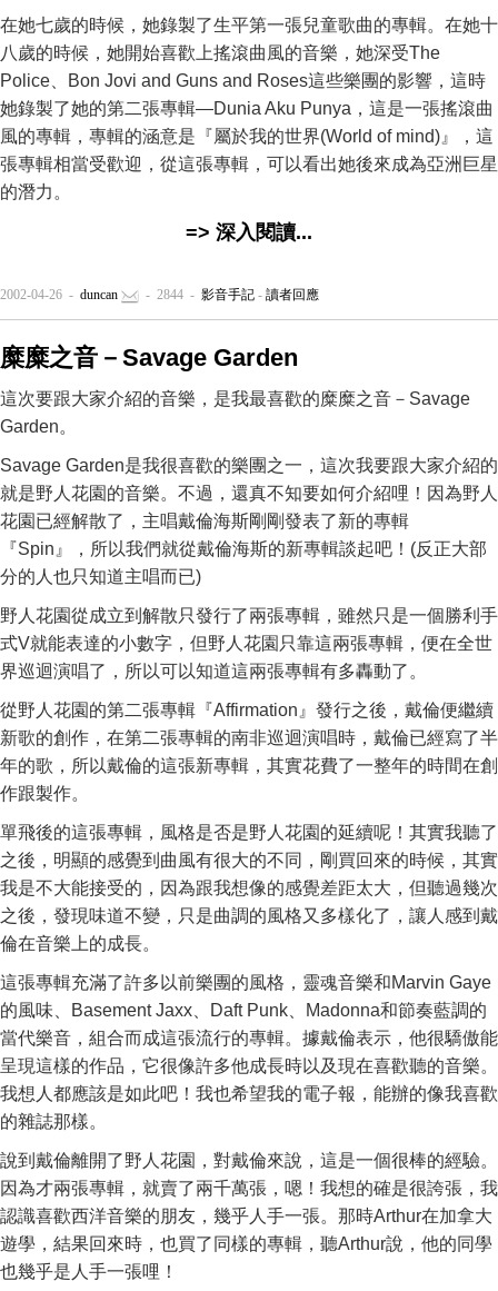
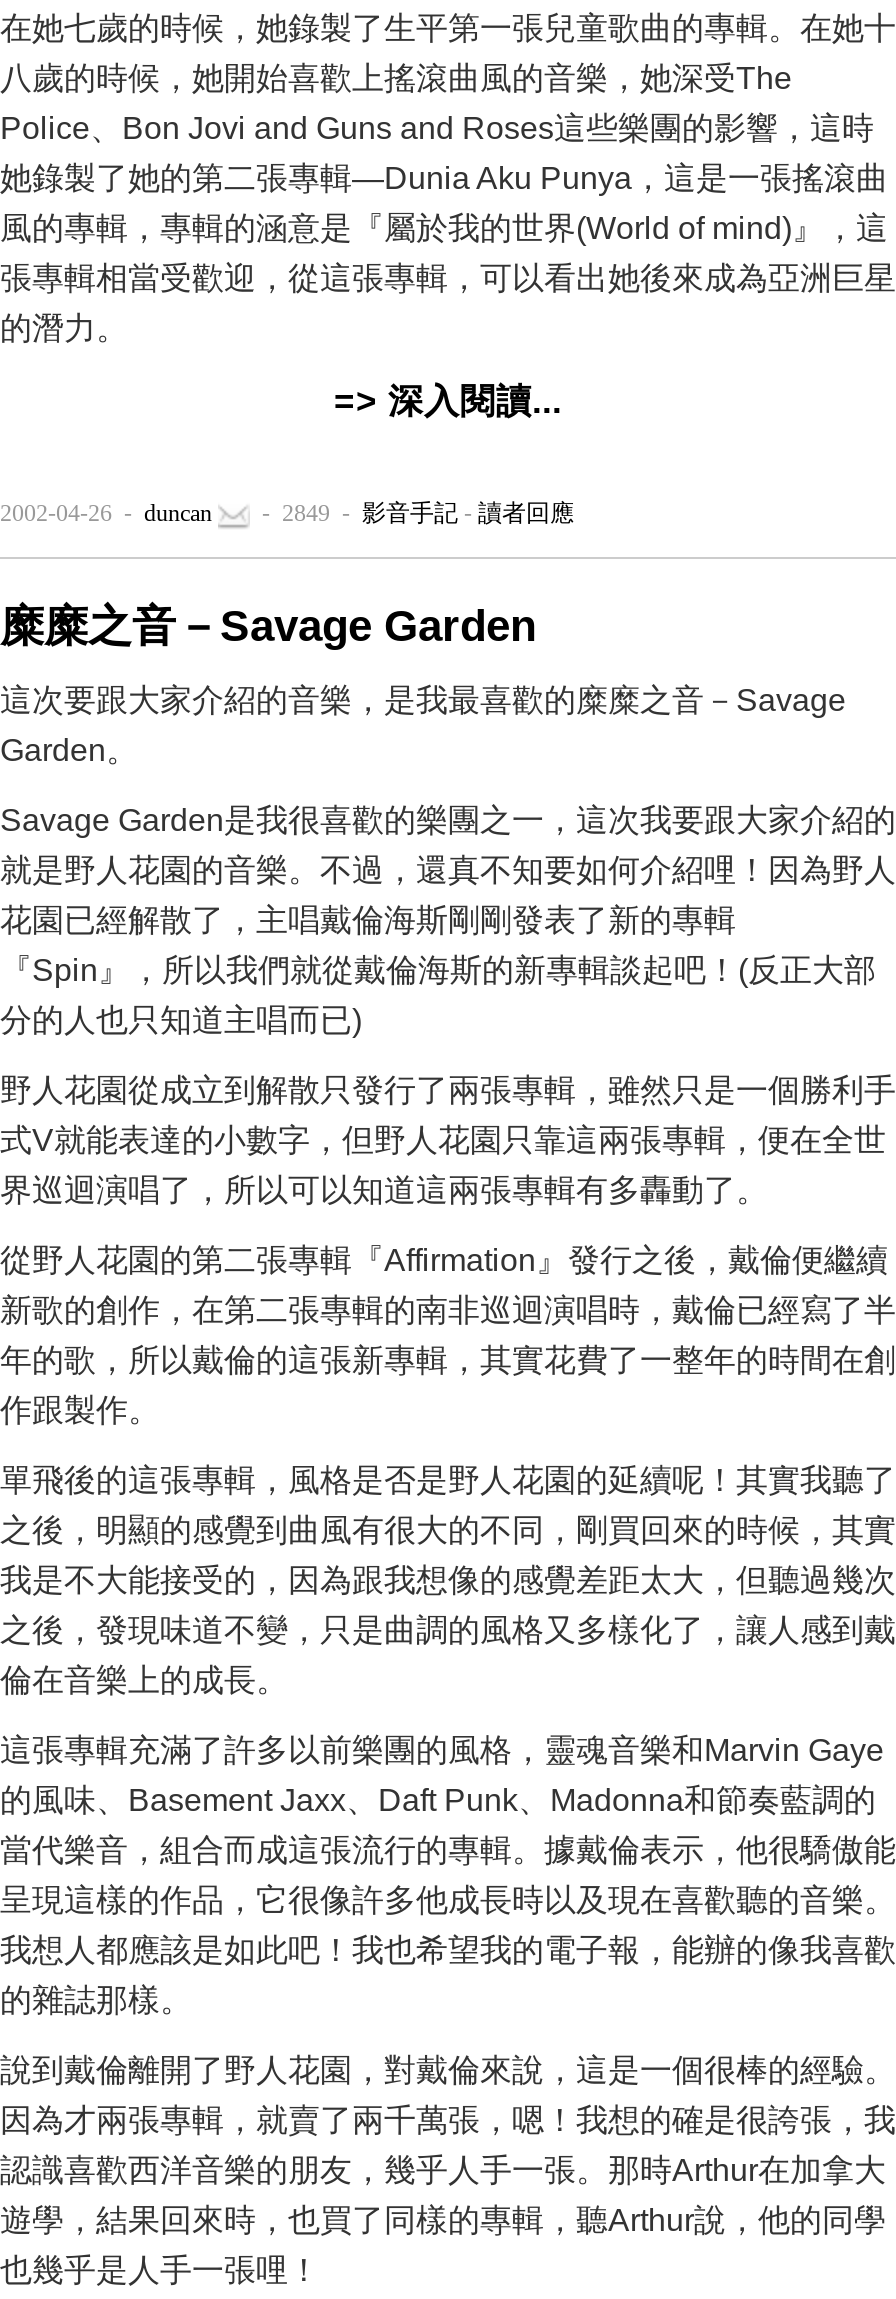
[139,287,319,302] - 2844 -影音手記-讀者回應 -> [250,499,574,527] - 2849 -影音手記-讀者回應

